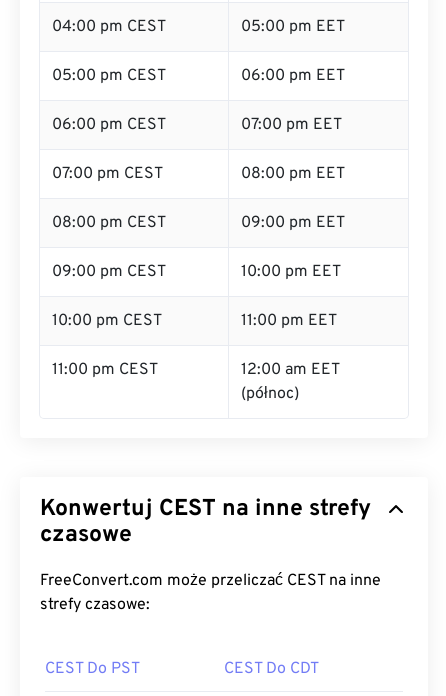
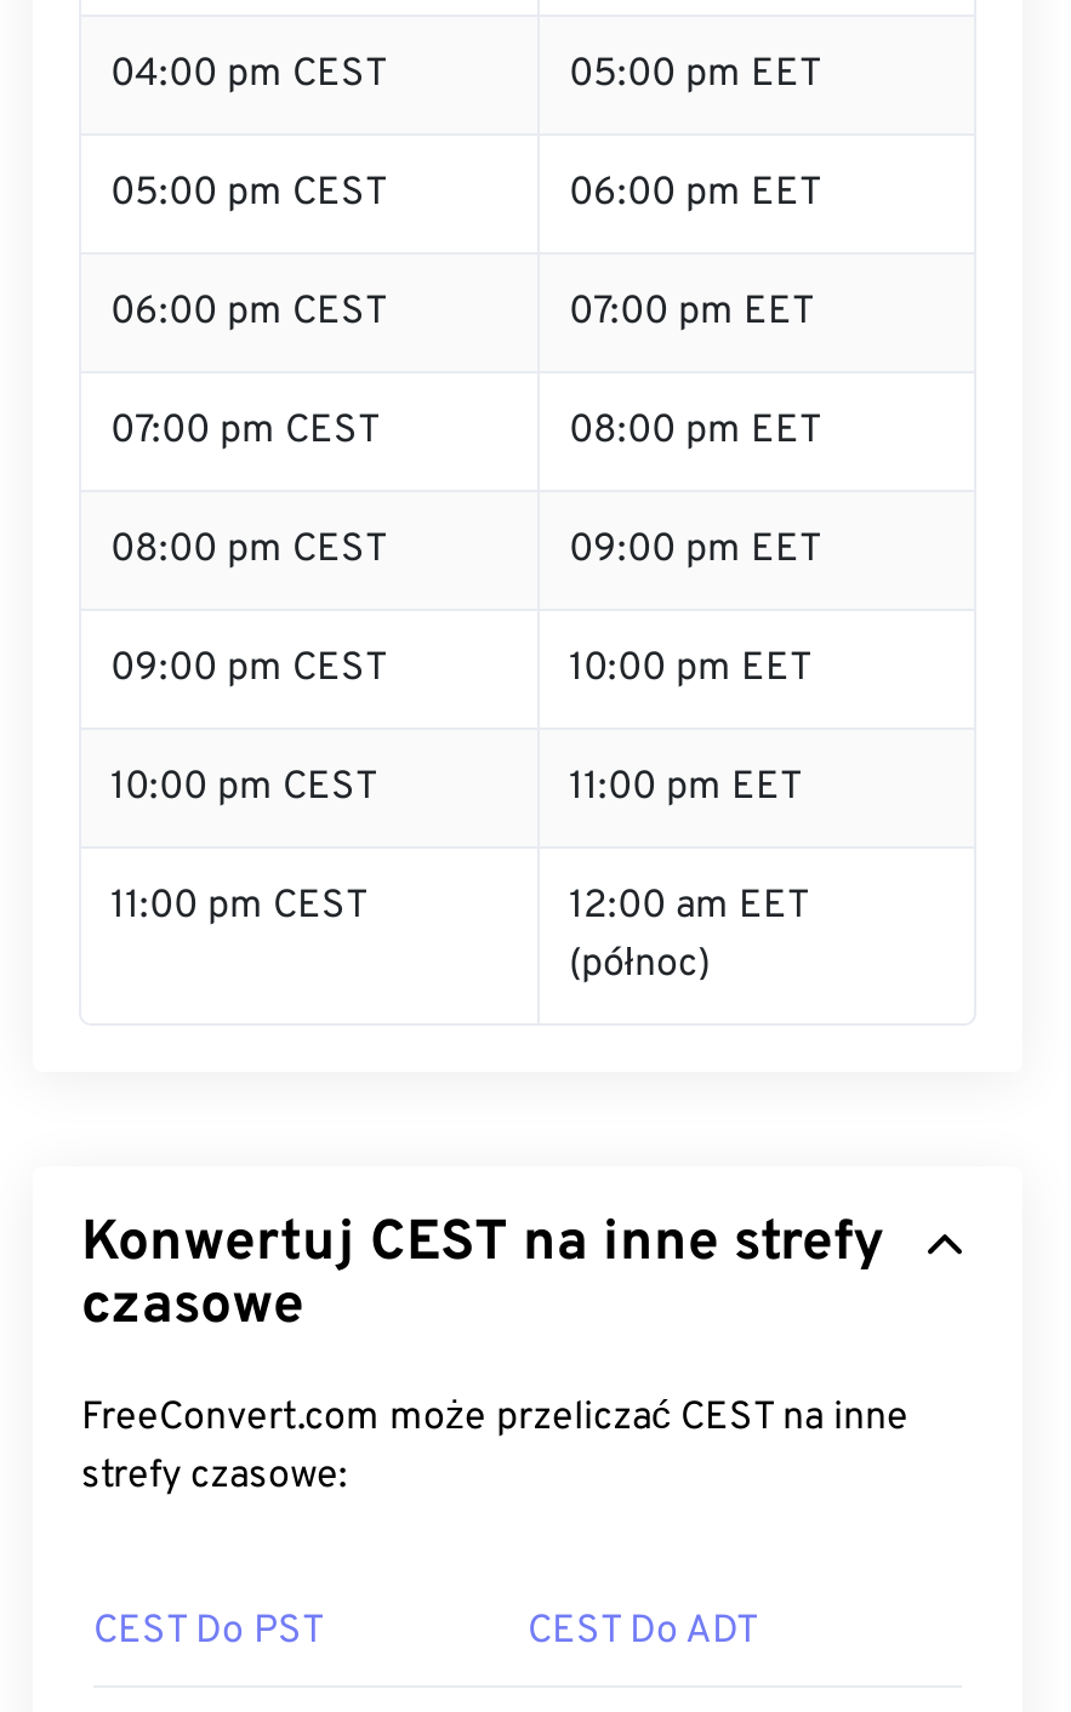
[224,659,319,679] CEST Do CDT -> [528,1608,758,1656] CEST Do ADT

